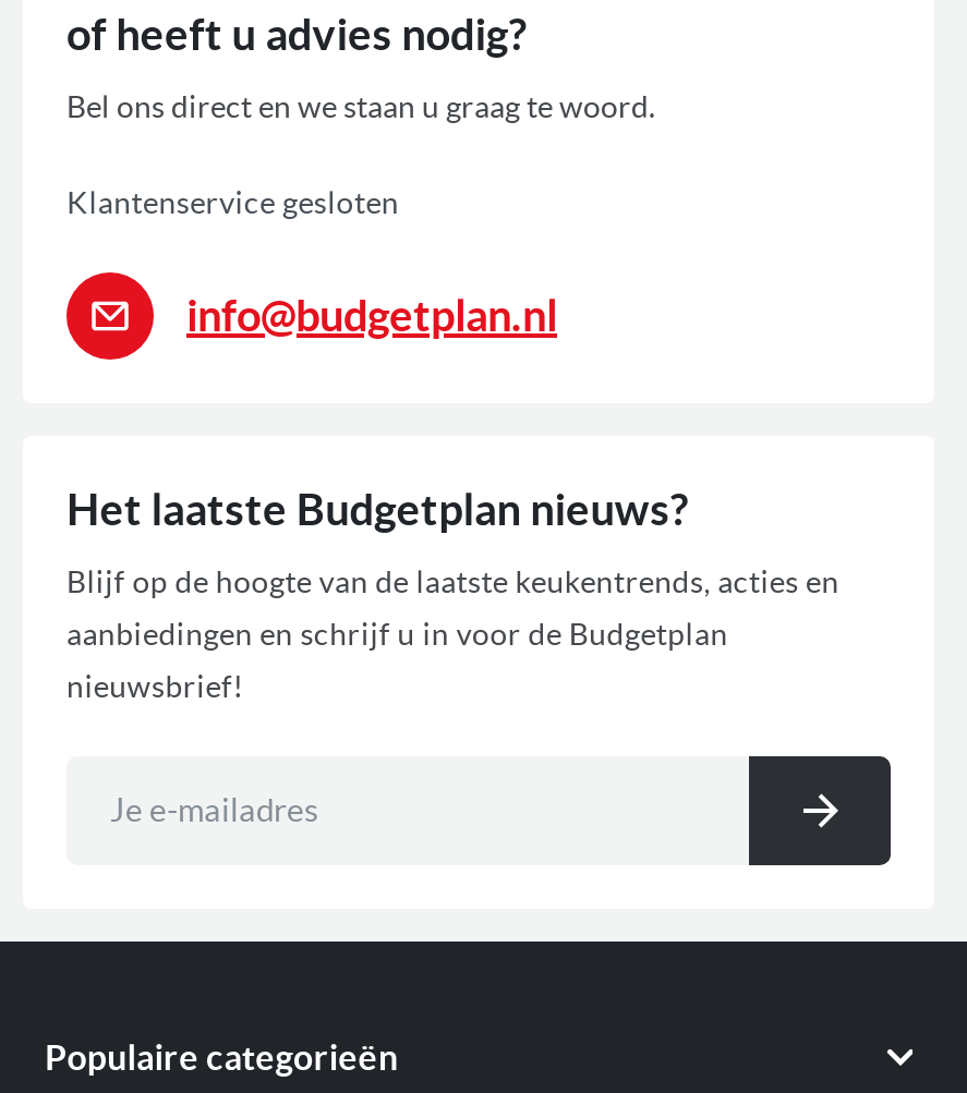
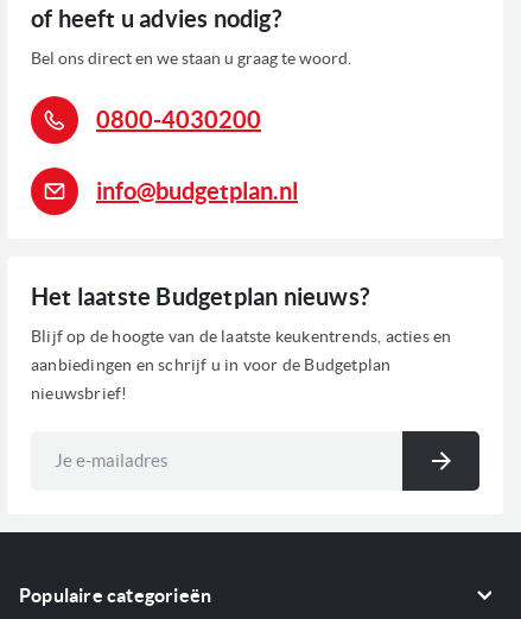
[67,185,399,219] Klantenservice gesloten -> [96,105,261,133] 0800-4030200

